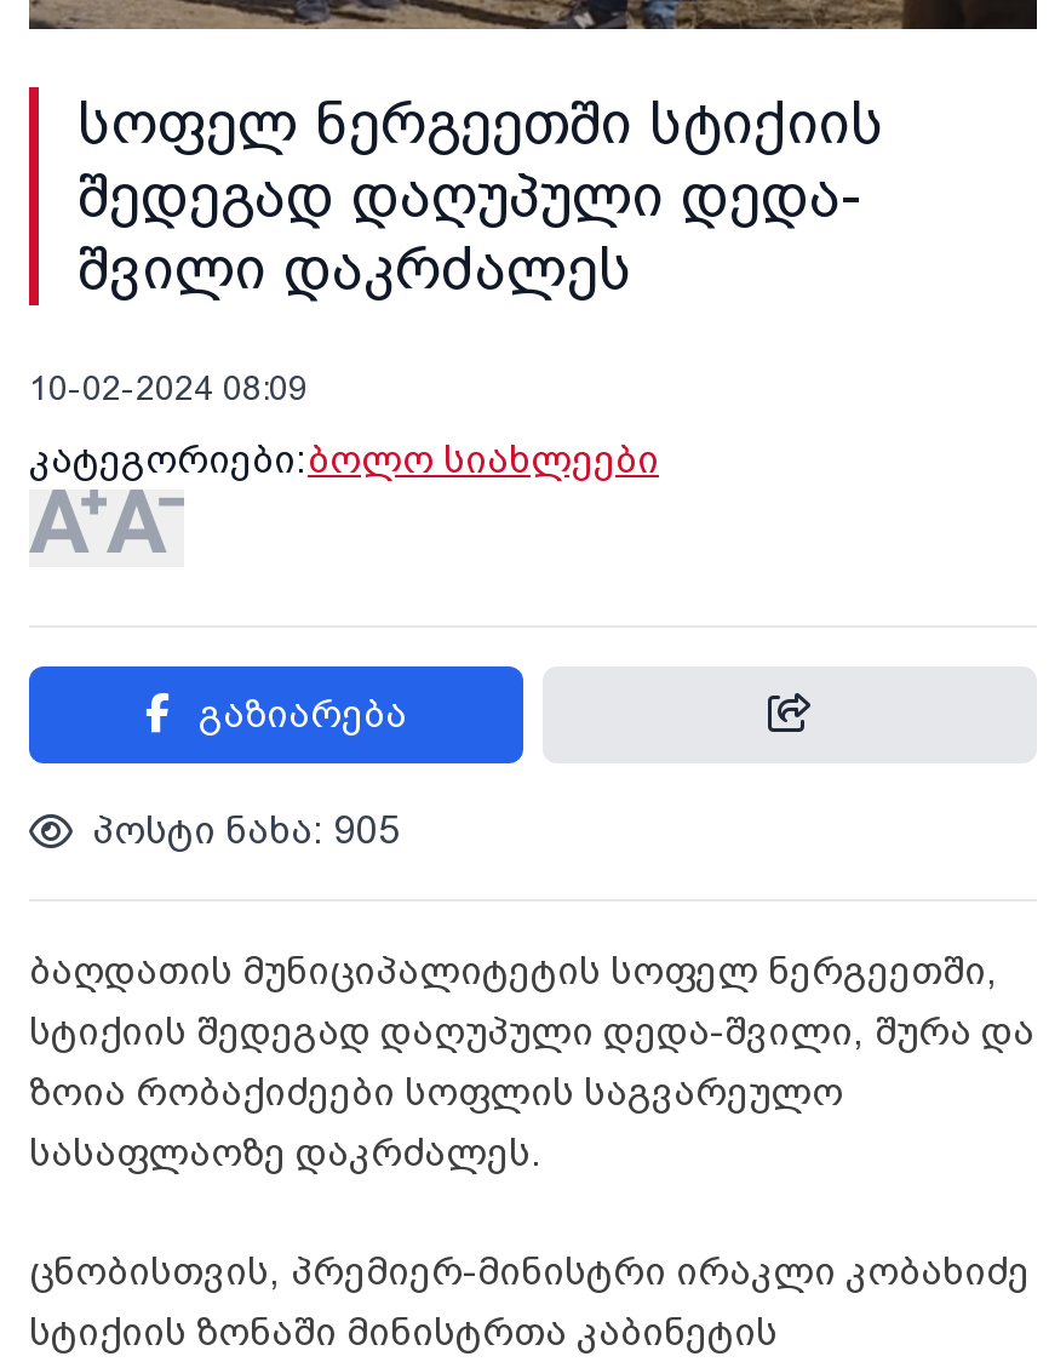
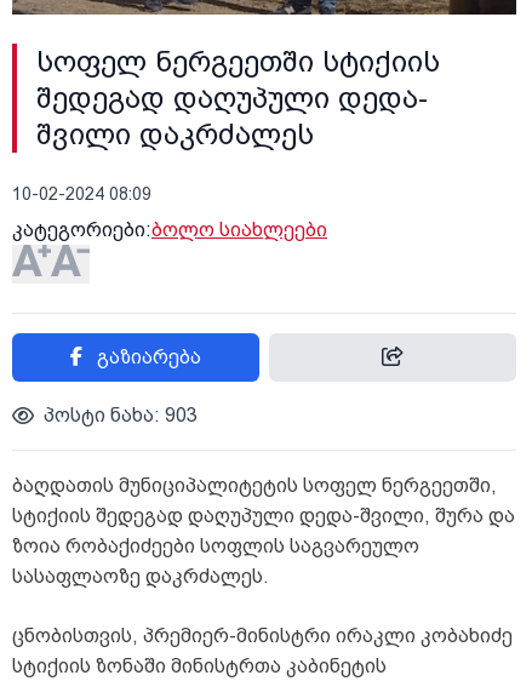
[92,807,400,853] პოსტი ნახა: 905 -> [44,403,198,426] პოსტი ნახა: 903

